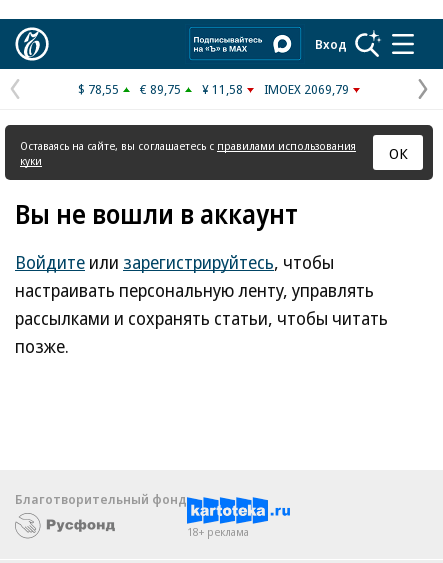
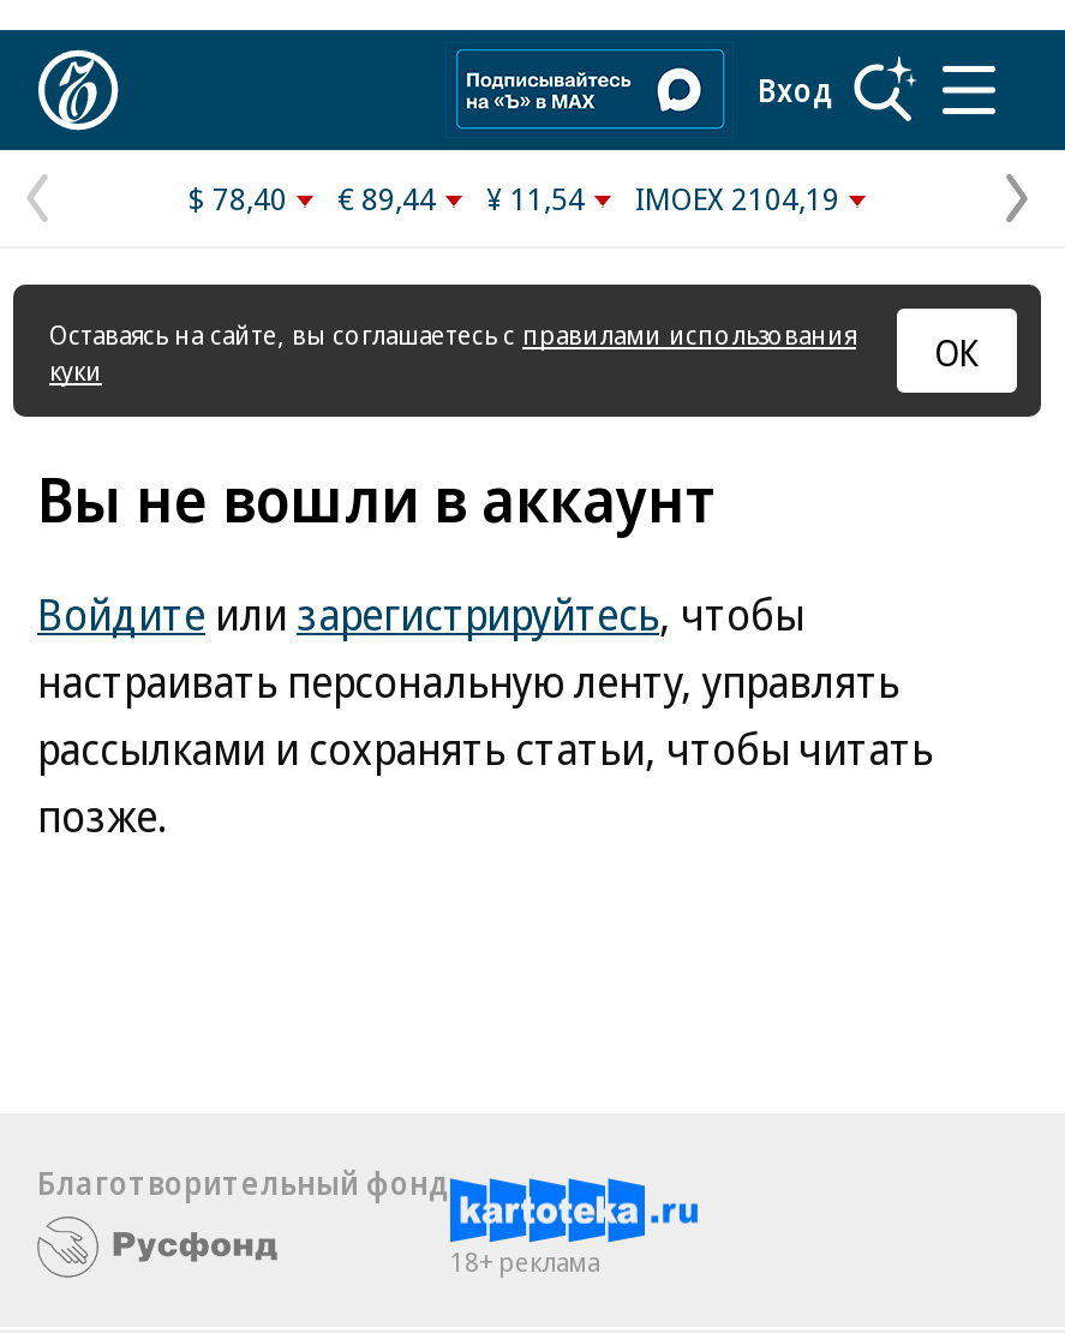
[78,80,119,98] $ 78,55 -> [189,177,287,220] $ 78,40
[140,80,181,98] € 89,75 -> [337,177,436,220] € 89,44
[202,80,243,98] ¥ 11,58 -> [486,177,585,220] ¥ 11,54
[264,80,349,98] IMOEX 2069,79 -> [635,177,839,220] IMOEX 2104,19

